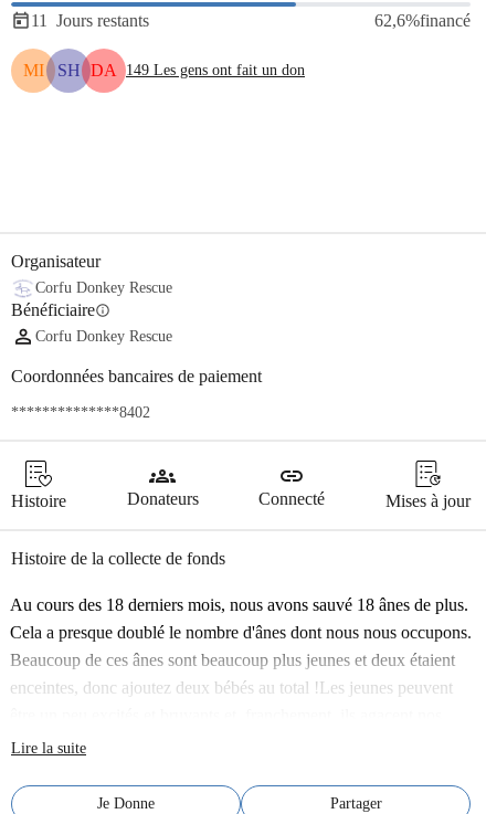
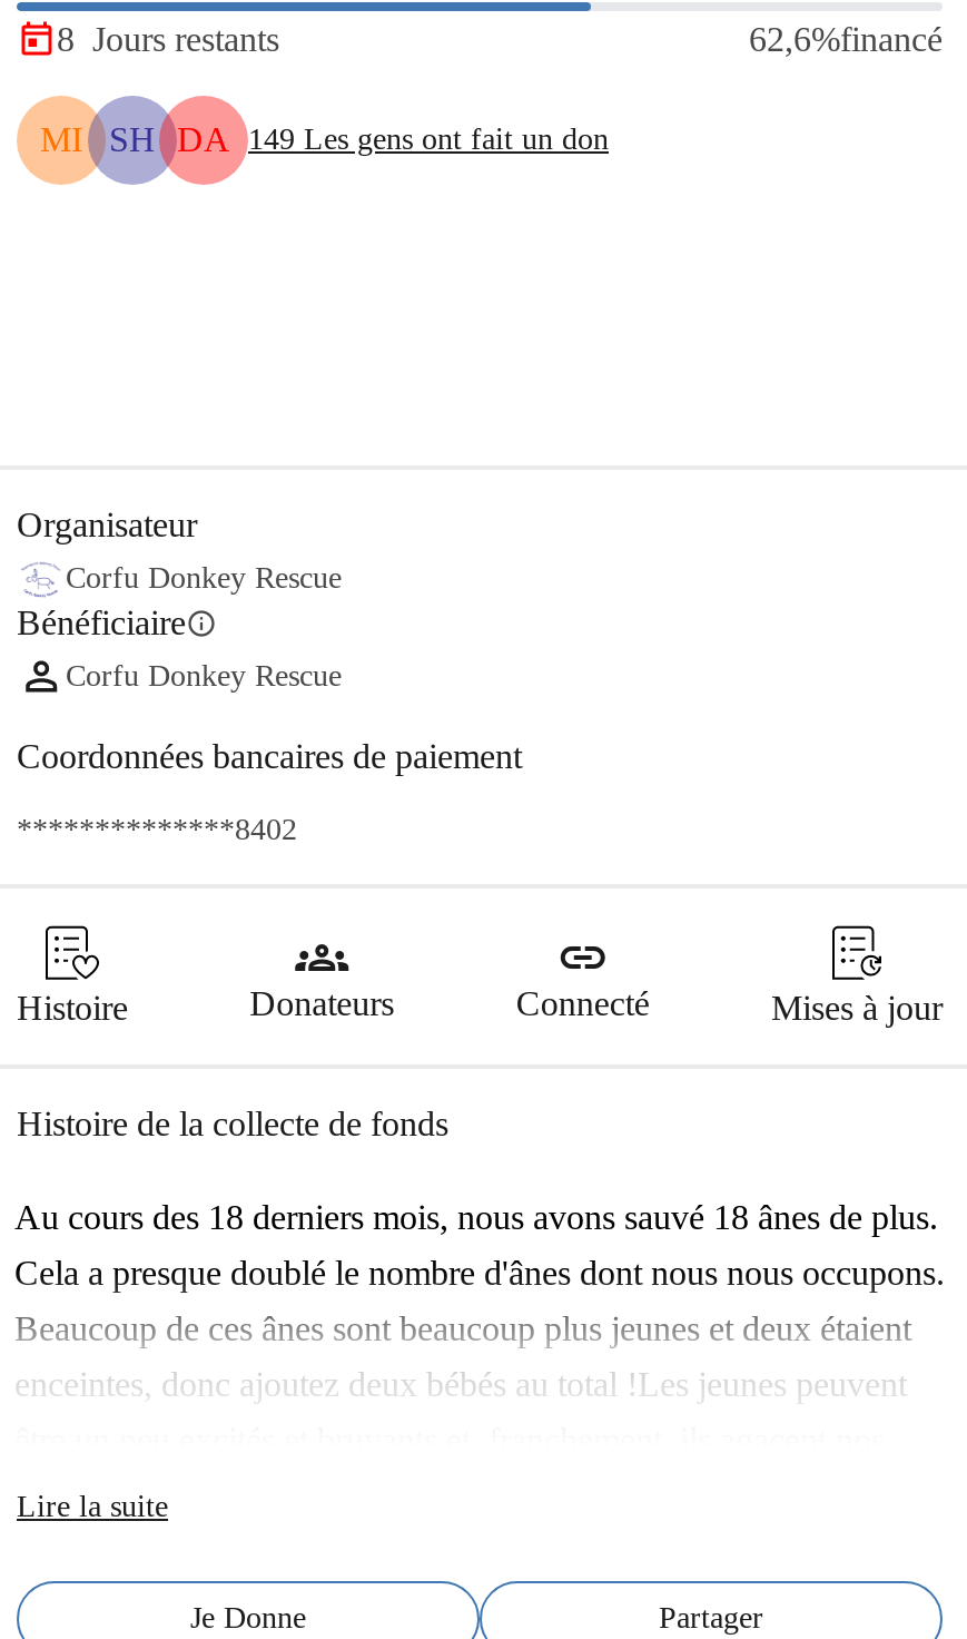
[31,11,149,30] 11 Jours restants -> [57,20,279,58] 8 Jours restants

